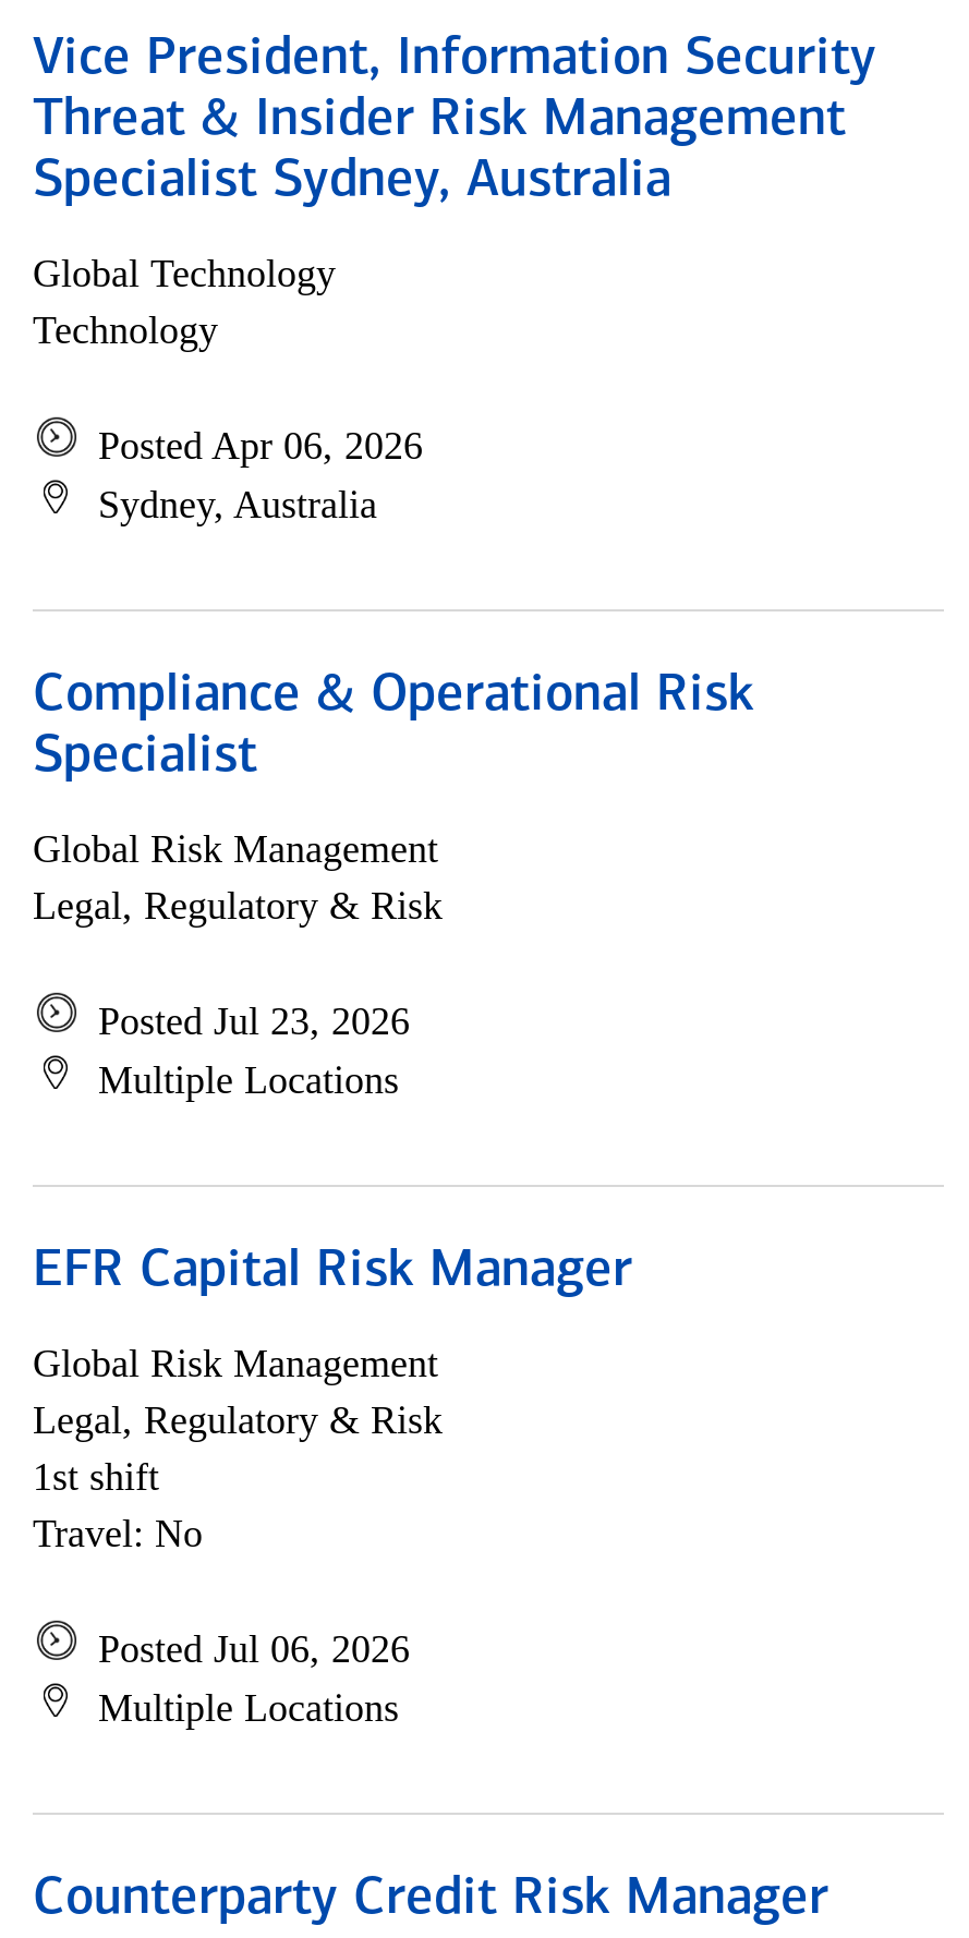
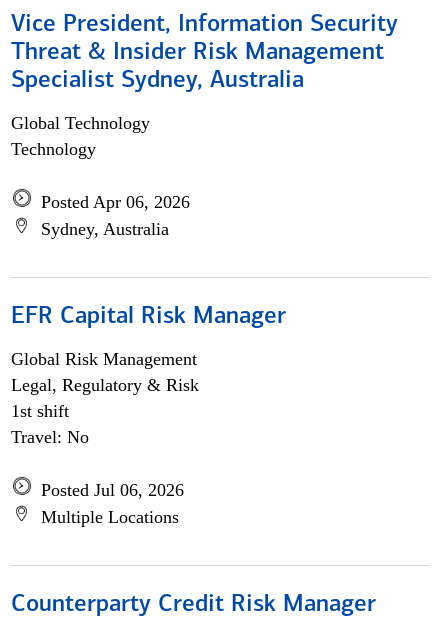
[33,670,754,1102] Compliance & Operational Risk | Specialist | Global Risk Management | Legal, Regulatory & Risk | Posted Jul 23, 2026 | Multiple Locations -> none

